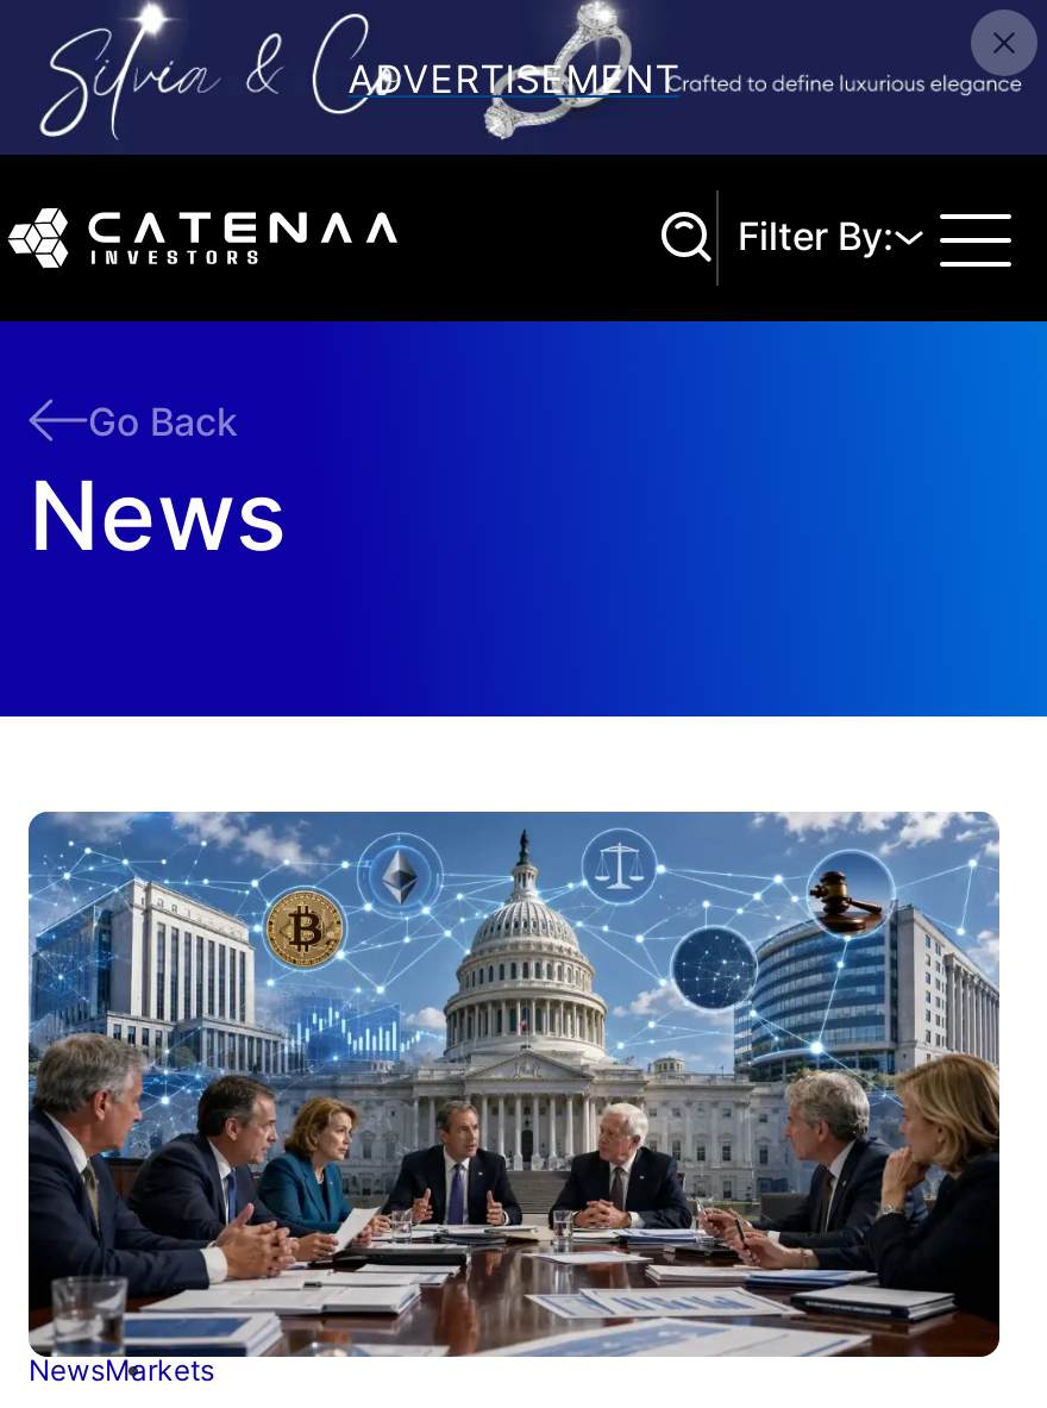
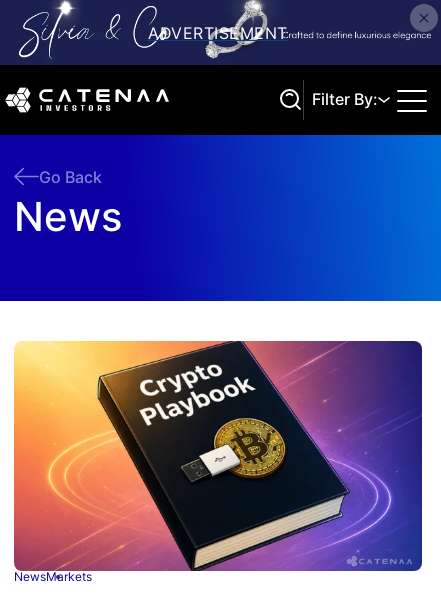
[26,809,1002,1357] [image] -> [13,340,423,572] [image]

